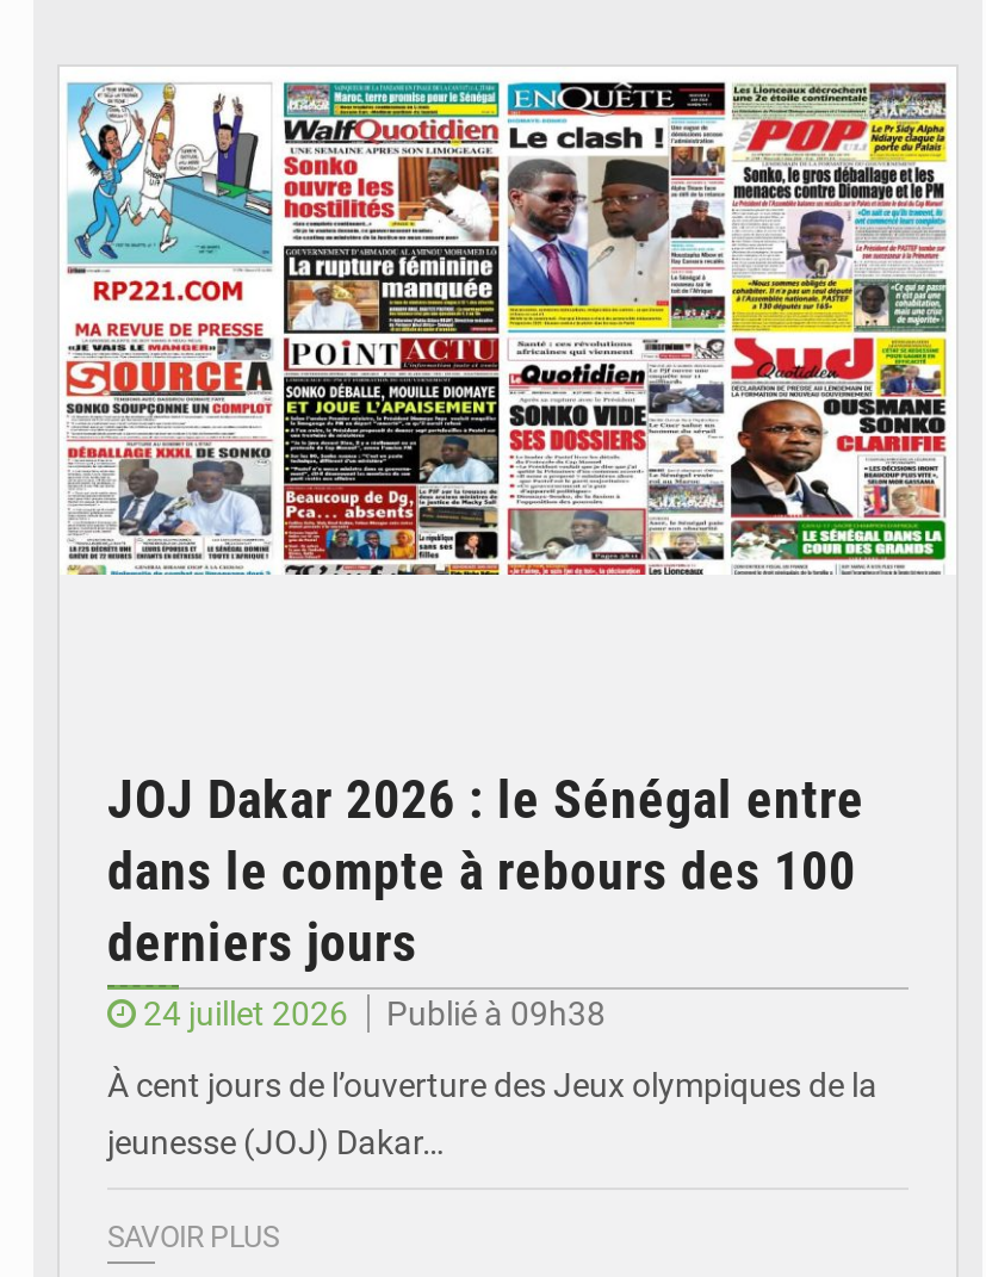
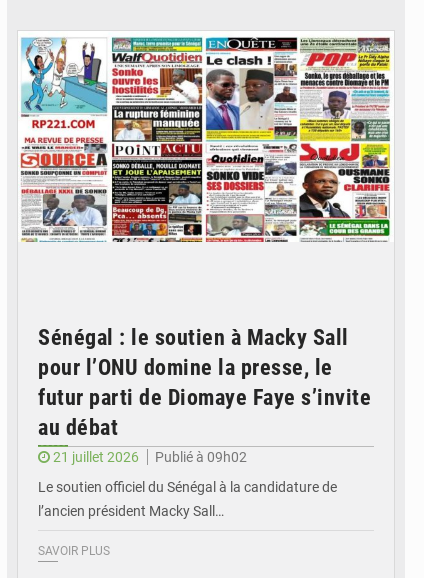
[107,771,864,1034] JOJ Dakar 2026 : le Sénégal entre | dans le compte à rebours des 100 | derniers jours | 24 juillet 2026 | Publié à 09h38 -> [38,325,371,465] Sénégal : le soutien à Macky Sall | pour l’ONU domine la presse, le | futur parti de Diomaye Faye s’invite | au débat | 21 juillet 2026 | Publié à 09h02
[107,1067,878,1105] À cent jours de l’ouverture des Jeux olympiques de la -> [38,479,337,495] Le soutien officiel du Sénégal à la candidature de
[107,1124,444,1163] jeunesse (JOJ) Dakar… -> [38,503,224,519] l’ancien président Macky Sall…

